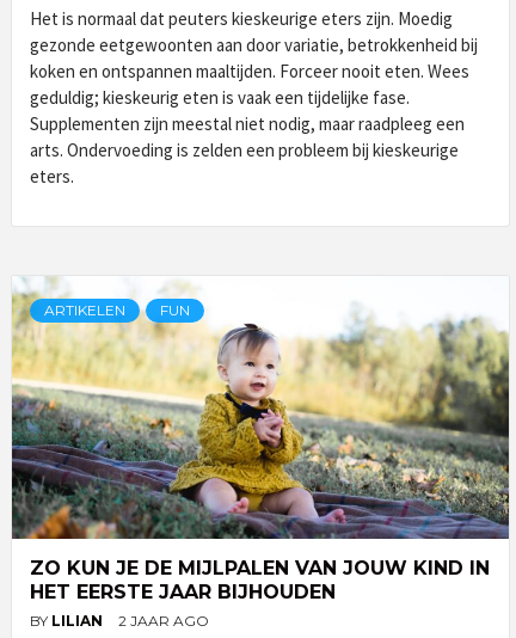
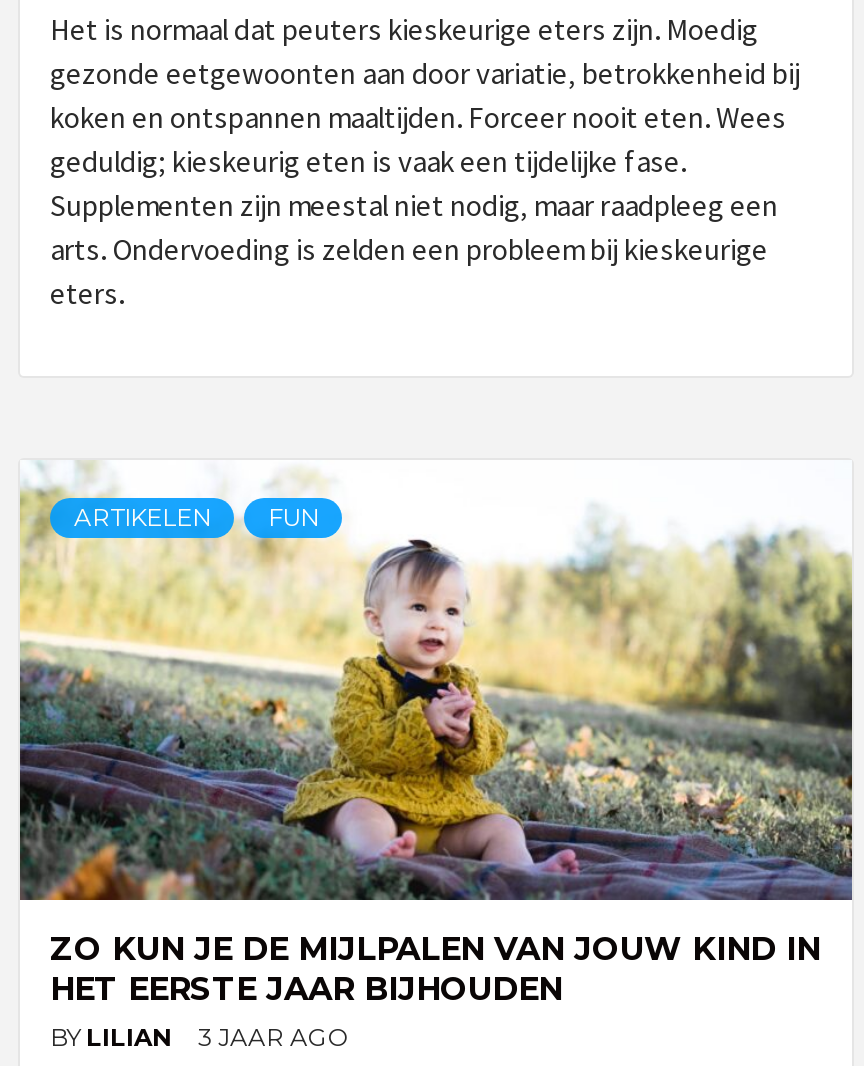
[30,611,209,629] BY LILIAN 2 JAAR AGO -> [50,1022,350,1052] BY LILIAN 3 JAAR AGO

